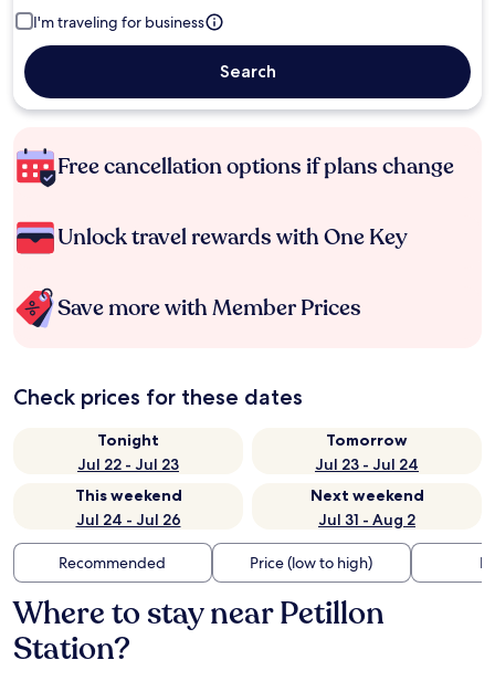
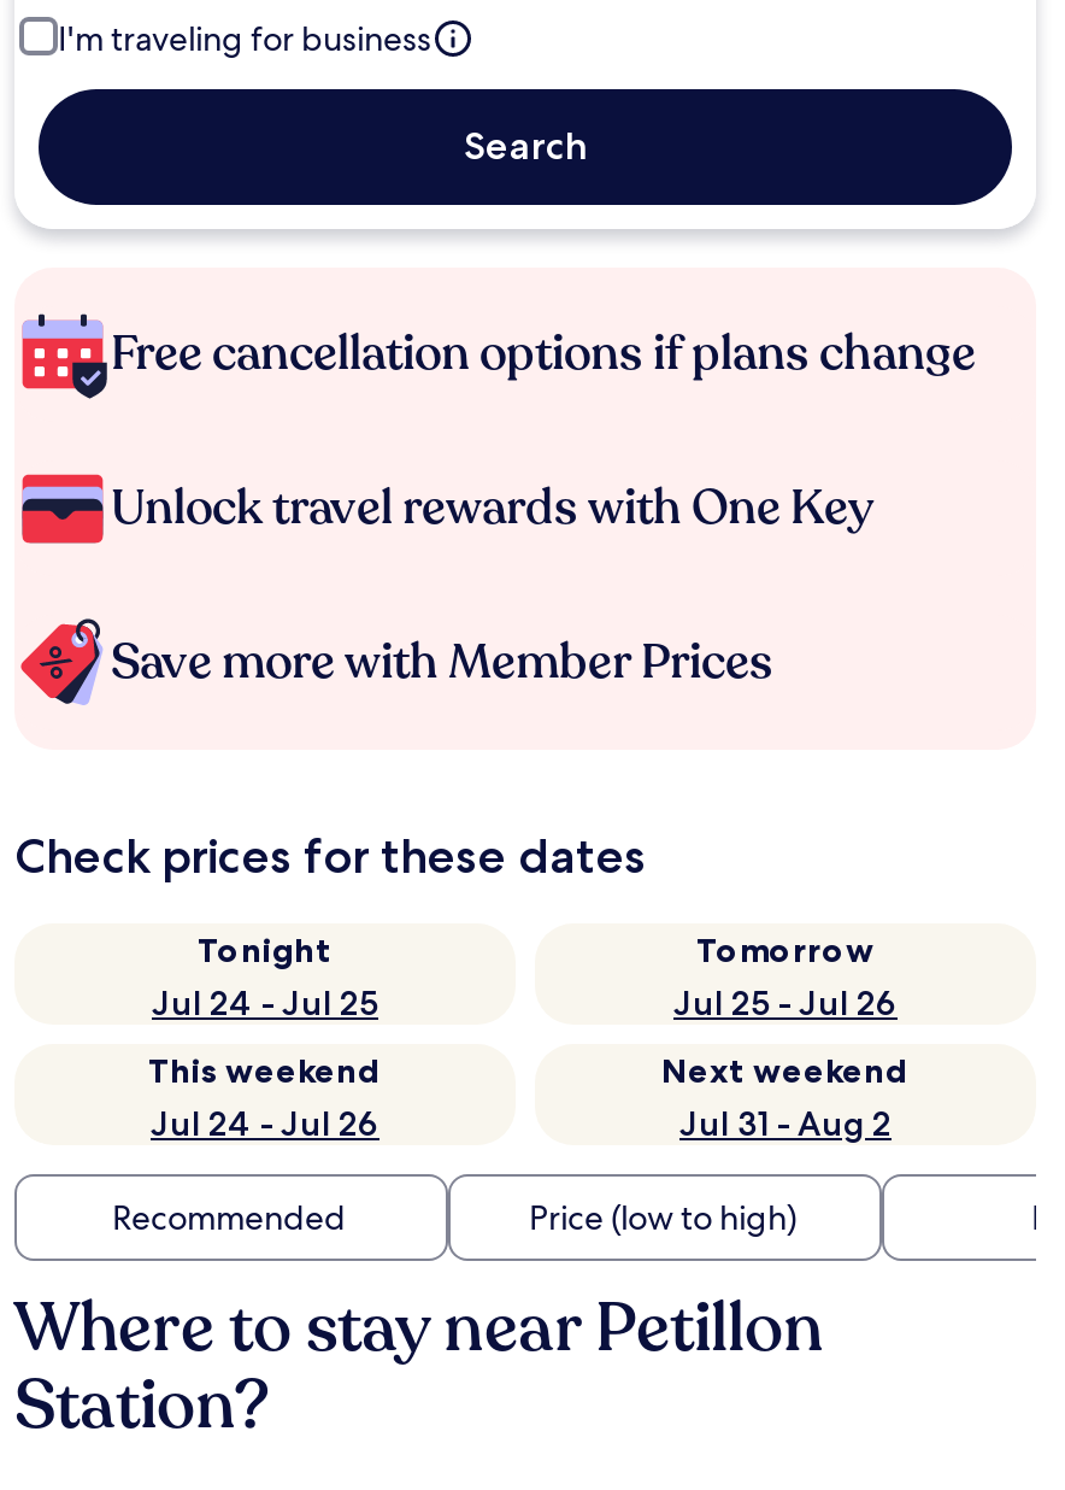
[77,454,179,474] Jul 22 - Jul 23 -> [152,981,378,1025] Jul 24 - Jul 25
[315,454,419,474] Jul 23 - Jul 24 -> [673,981,898,1025] Jul 25 - Jul 26

